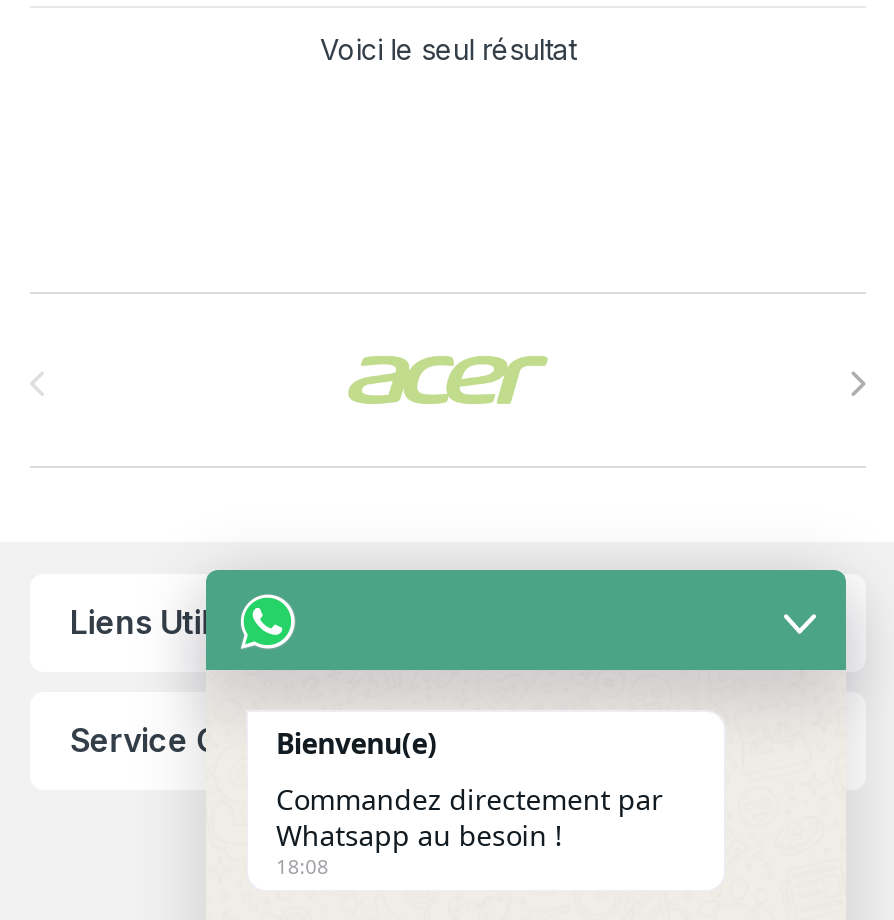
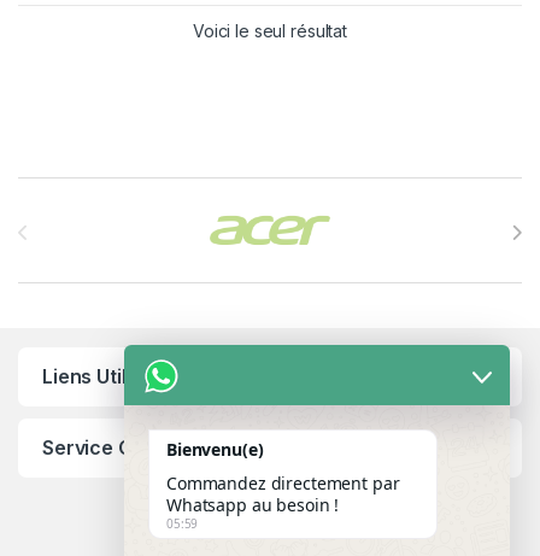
[276,852,329,880] 18:08 -> [166,515,198,532] 05:59

